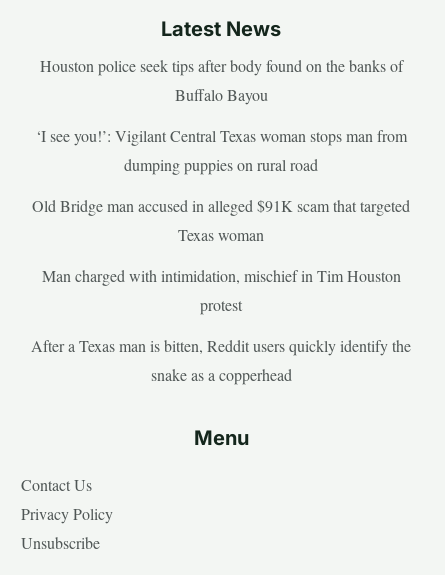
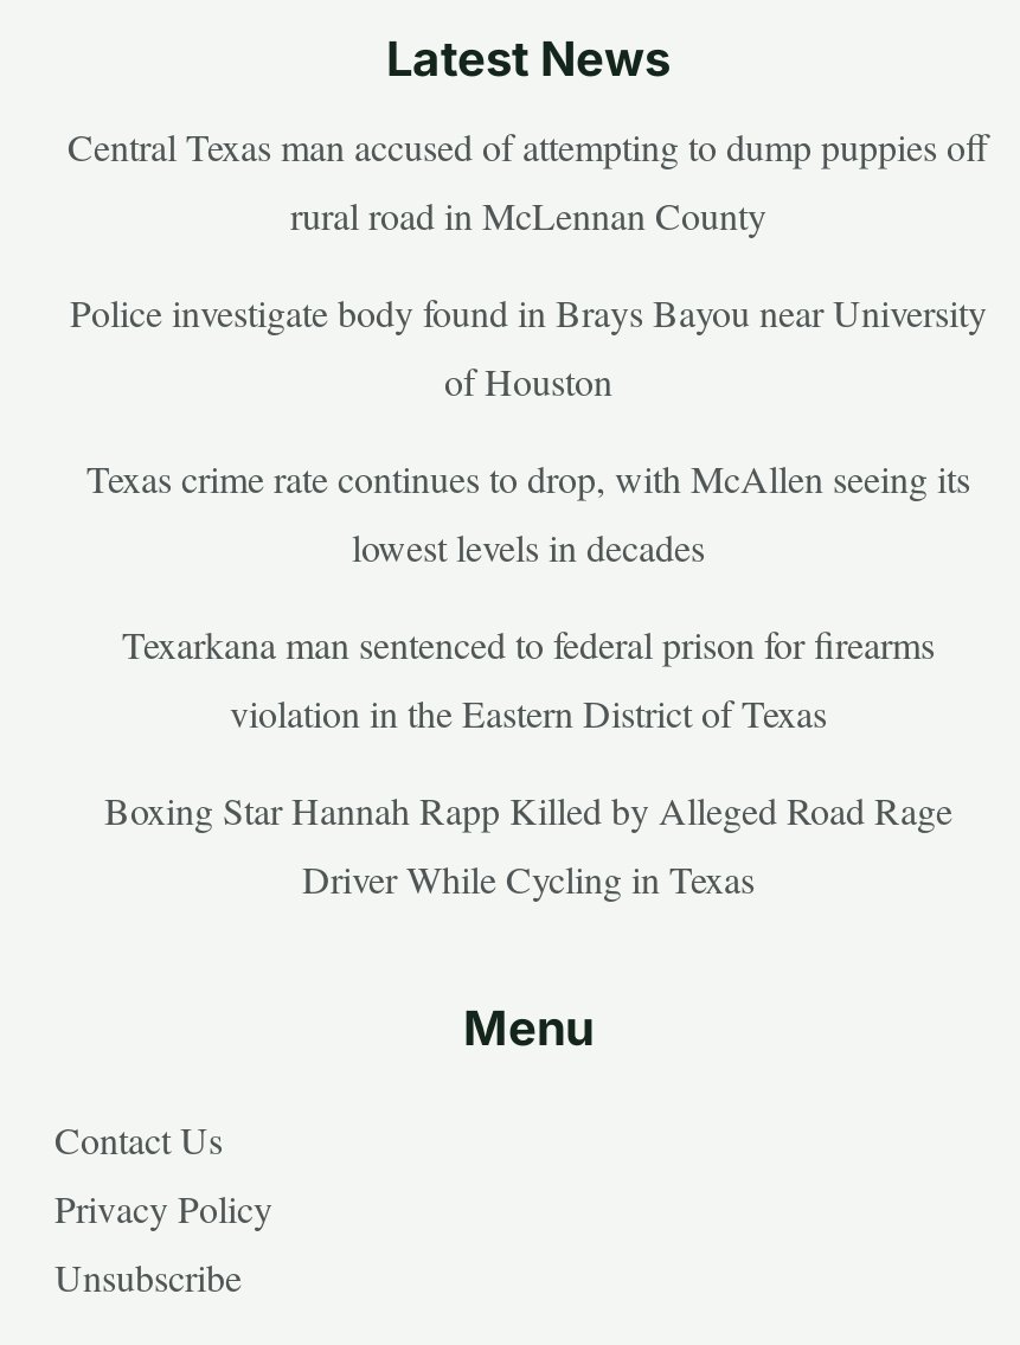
[39,55,402,105] Houston police seek tips after body found on the banks of | Buffalo Bayou -> [68,121,989,240] Central Texas man accused of attempting to dump puppies off | rural road in McLennan County
[35,125,406,175] ‘I see you!’: Vigilant Central Texas woman stops man from | dumping puppies on rural road -> [70,287,987,406] Police investigate body found in Brays Bayou near University | of Houston
[32,195,410,245] Old Bridge man accused in alleged $91K scam that targeted | Texas woman -> [86,453,970,572] Texas crime rate continues to drop, with McAllen seeing its | lowest levels in decades
[41,265,400,315] Man charged with intimidation, mischief in Tim Houston | protest -> [122,619,935,738] Texarkana man sentenced to federal prison for firearms | violation in the Eastern District of Texas
[31,335,411,385] After a Texas man is bitten, Reddit users quickly identify the | snake as a copperhead -> [104,785,952,903] Boxing Star Hannah Rapp Killed by Alleged Road Rage | Driver While Cycling in Texas

